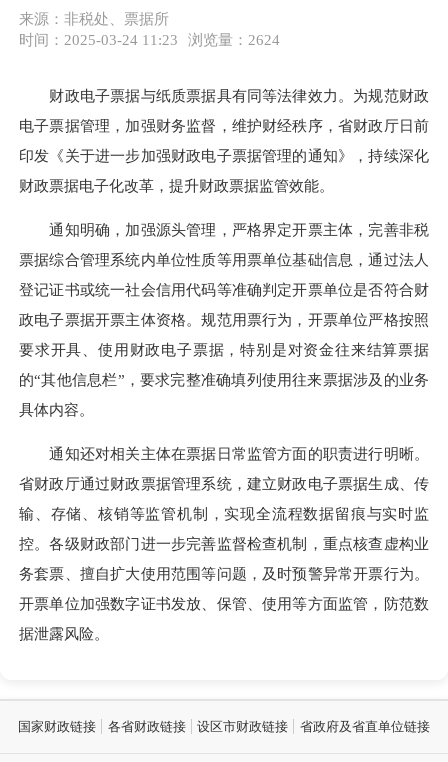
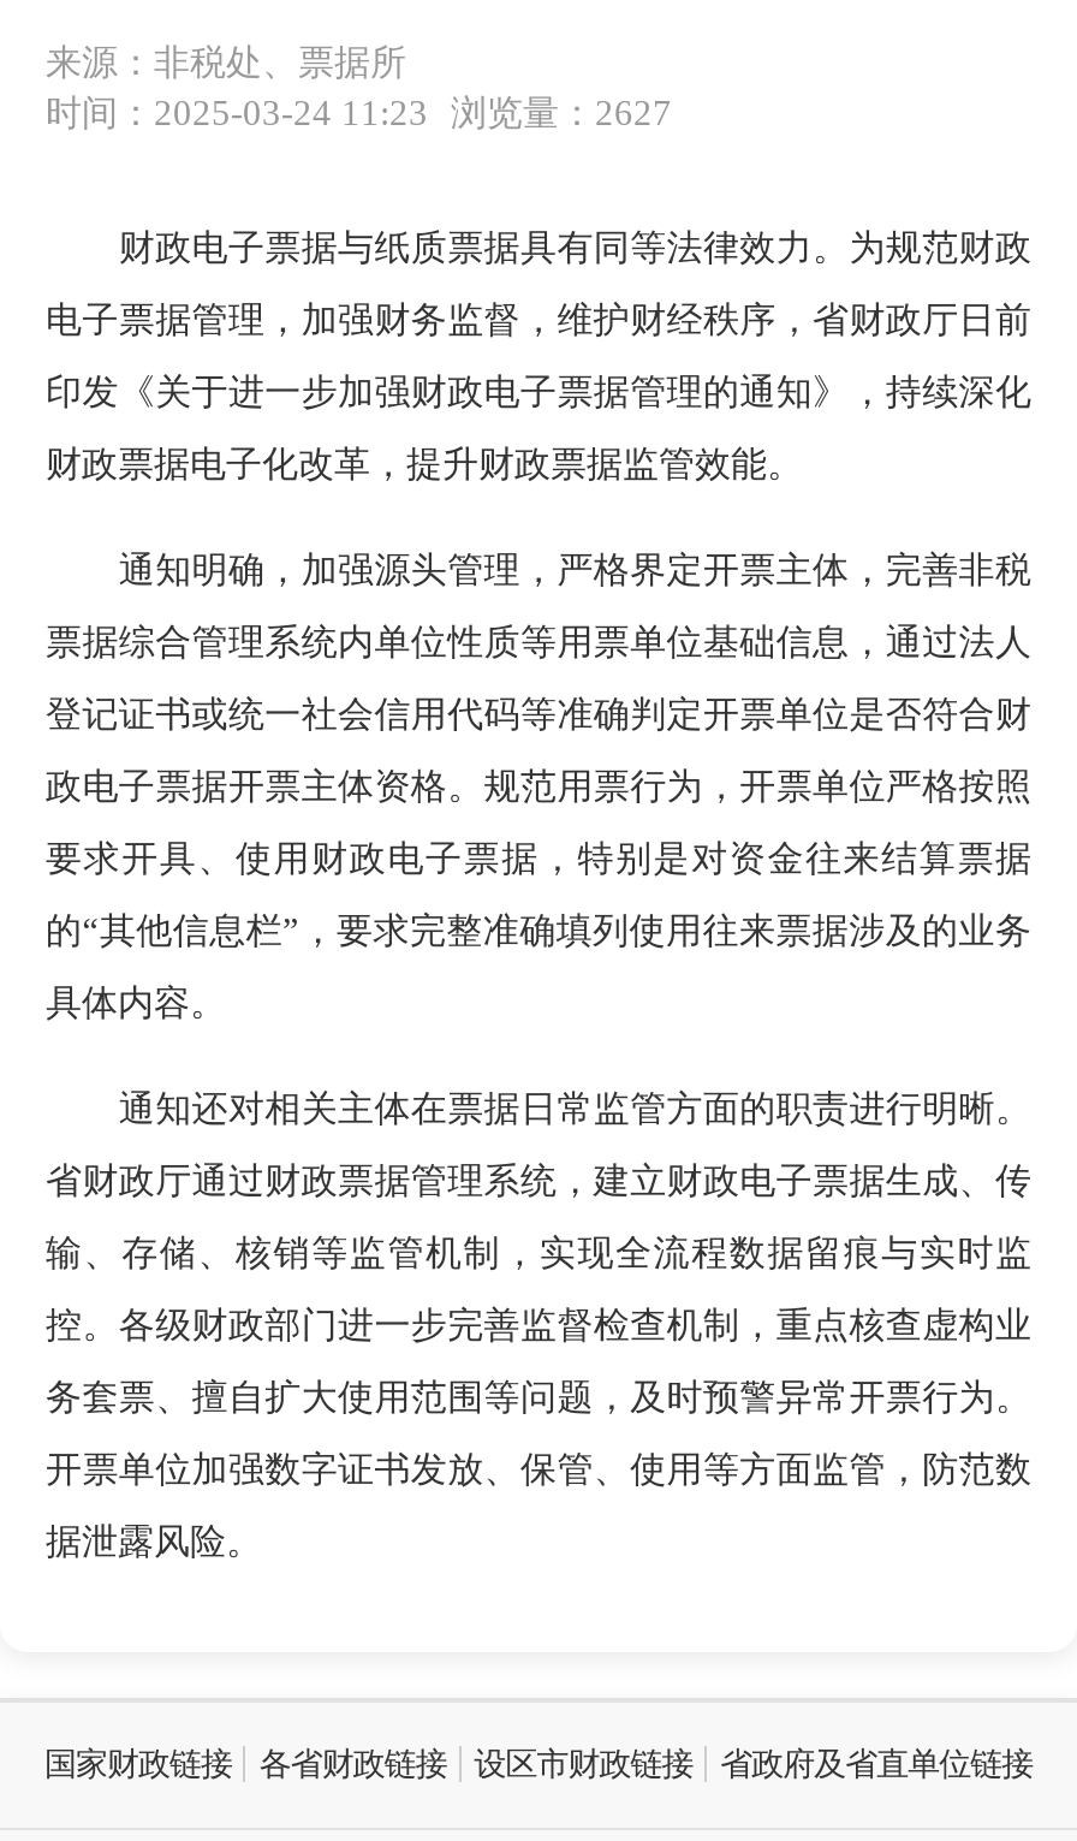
[19,31,279,48] 时间：2025-03-24 11:23 浏览量：2624 -> [46,92,672,133] 时间：2025-03-24 11:23 浏览量：2627

